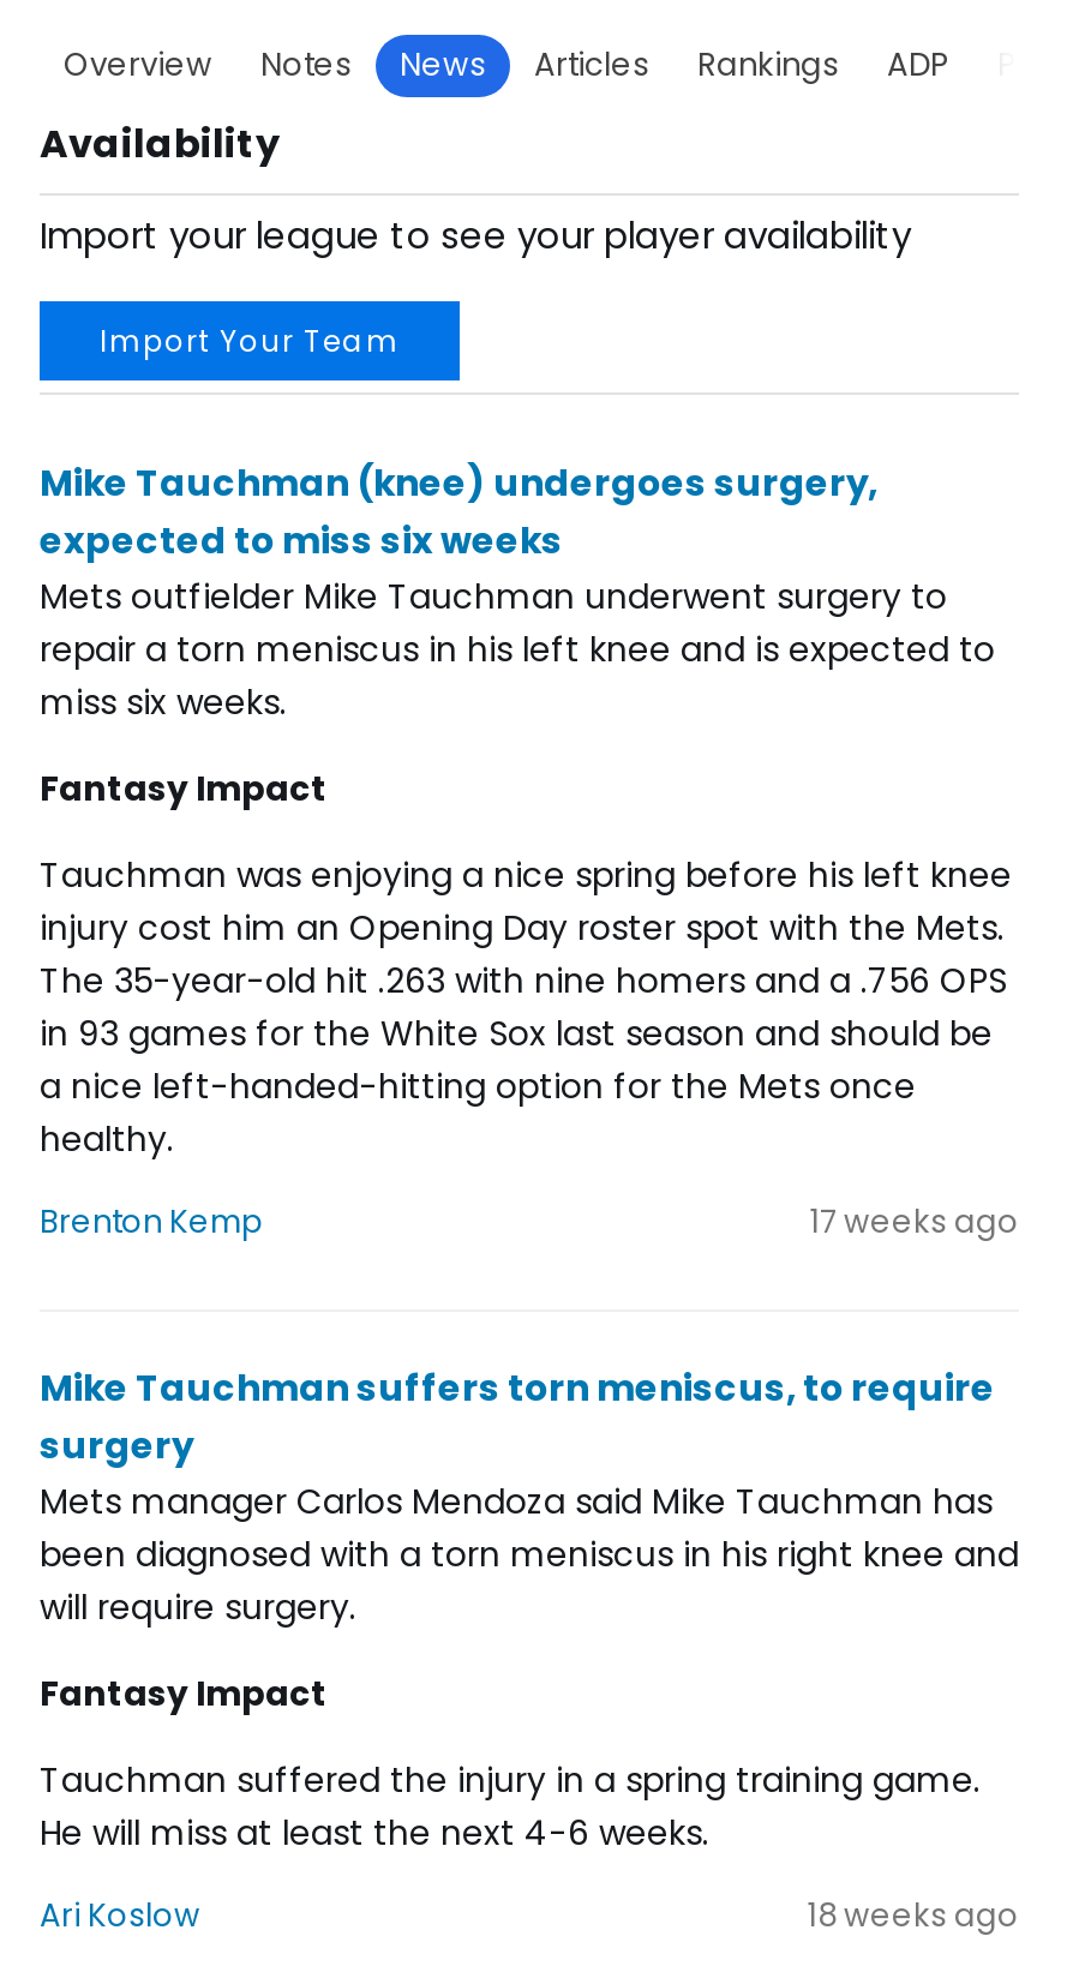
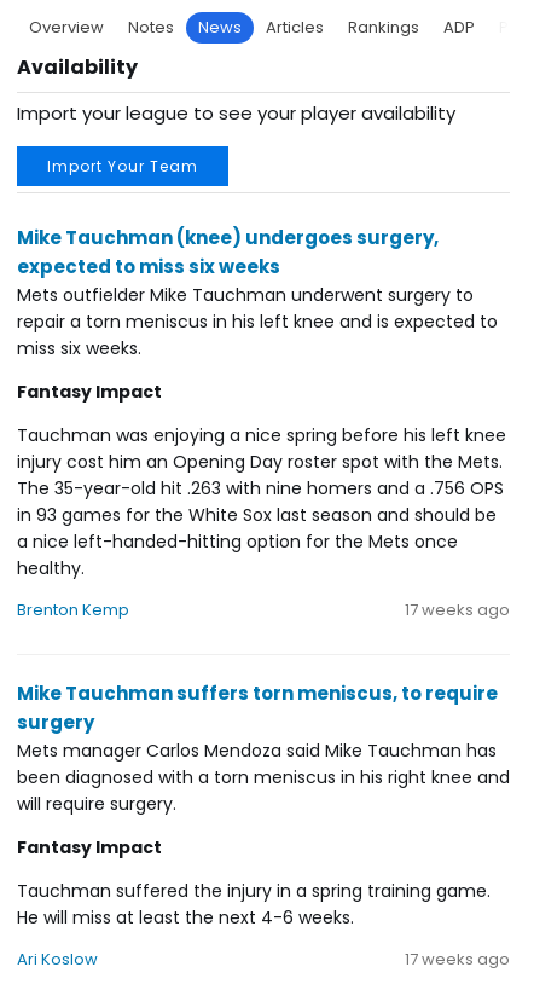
[808,1894,1019,1939] 18 weeks ago -> [405,948,510,971] 17 weeks ago

